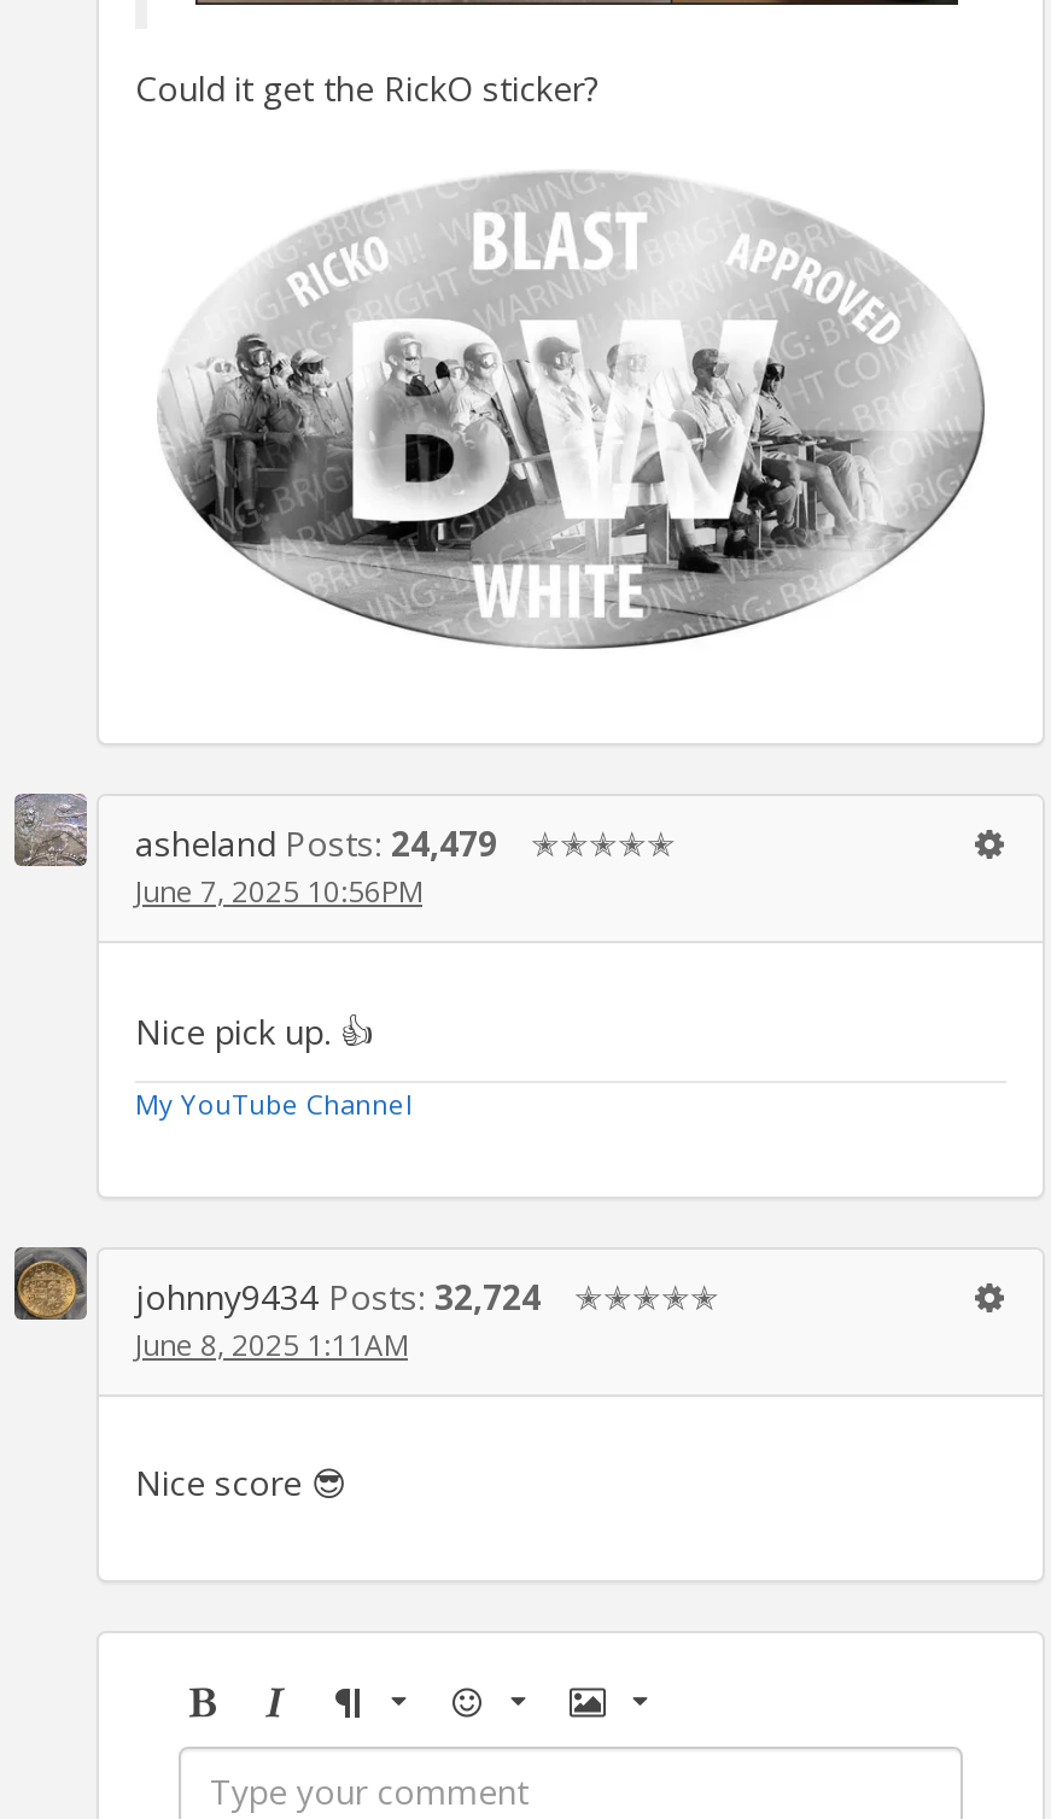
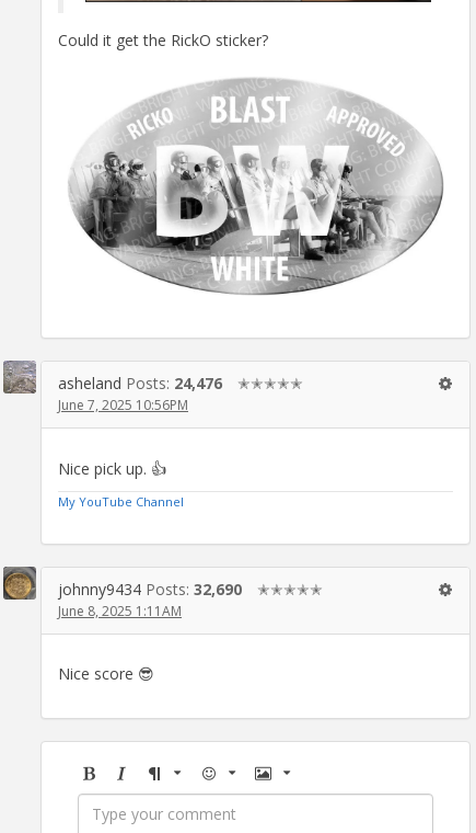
[135,820,497,866] asheland Posts: 24,479 -> [58,373,222,393] asheland Posts: 24,476
[135,1273,541,1319] johnny9434 Posts: 32,724 -> [58,578,242,599] johnny9434 Posts: 32,690

